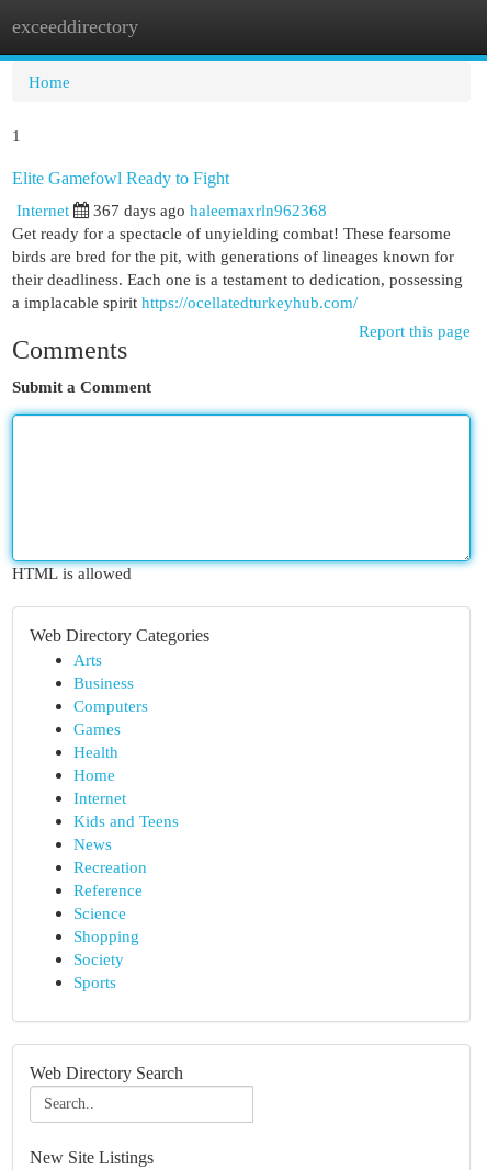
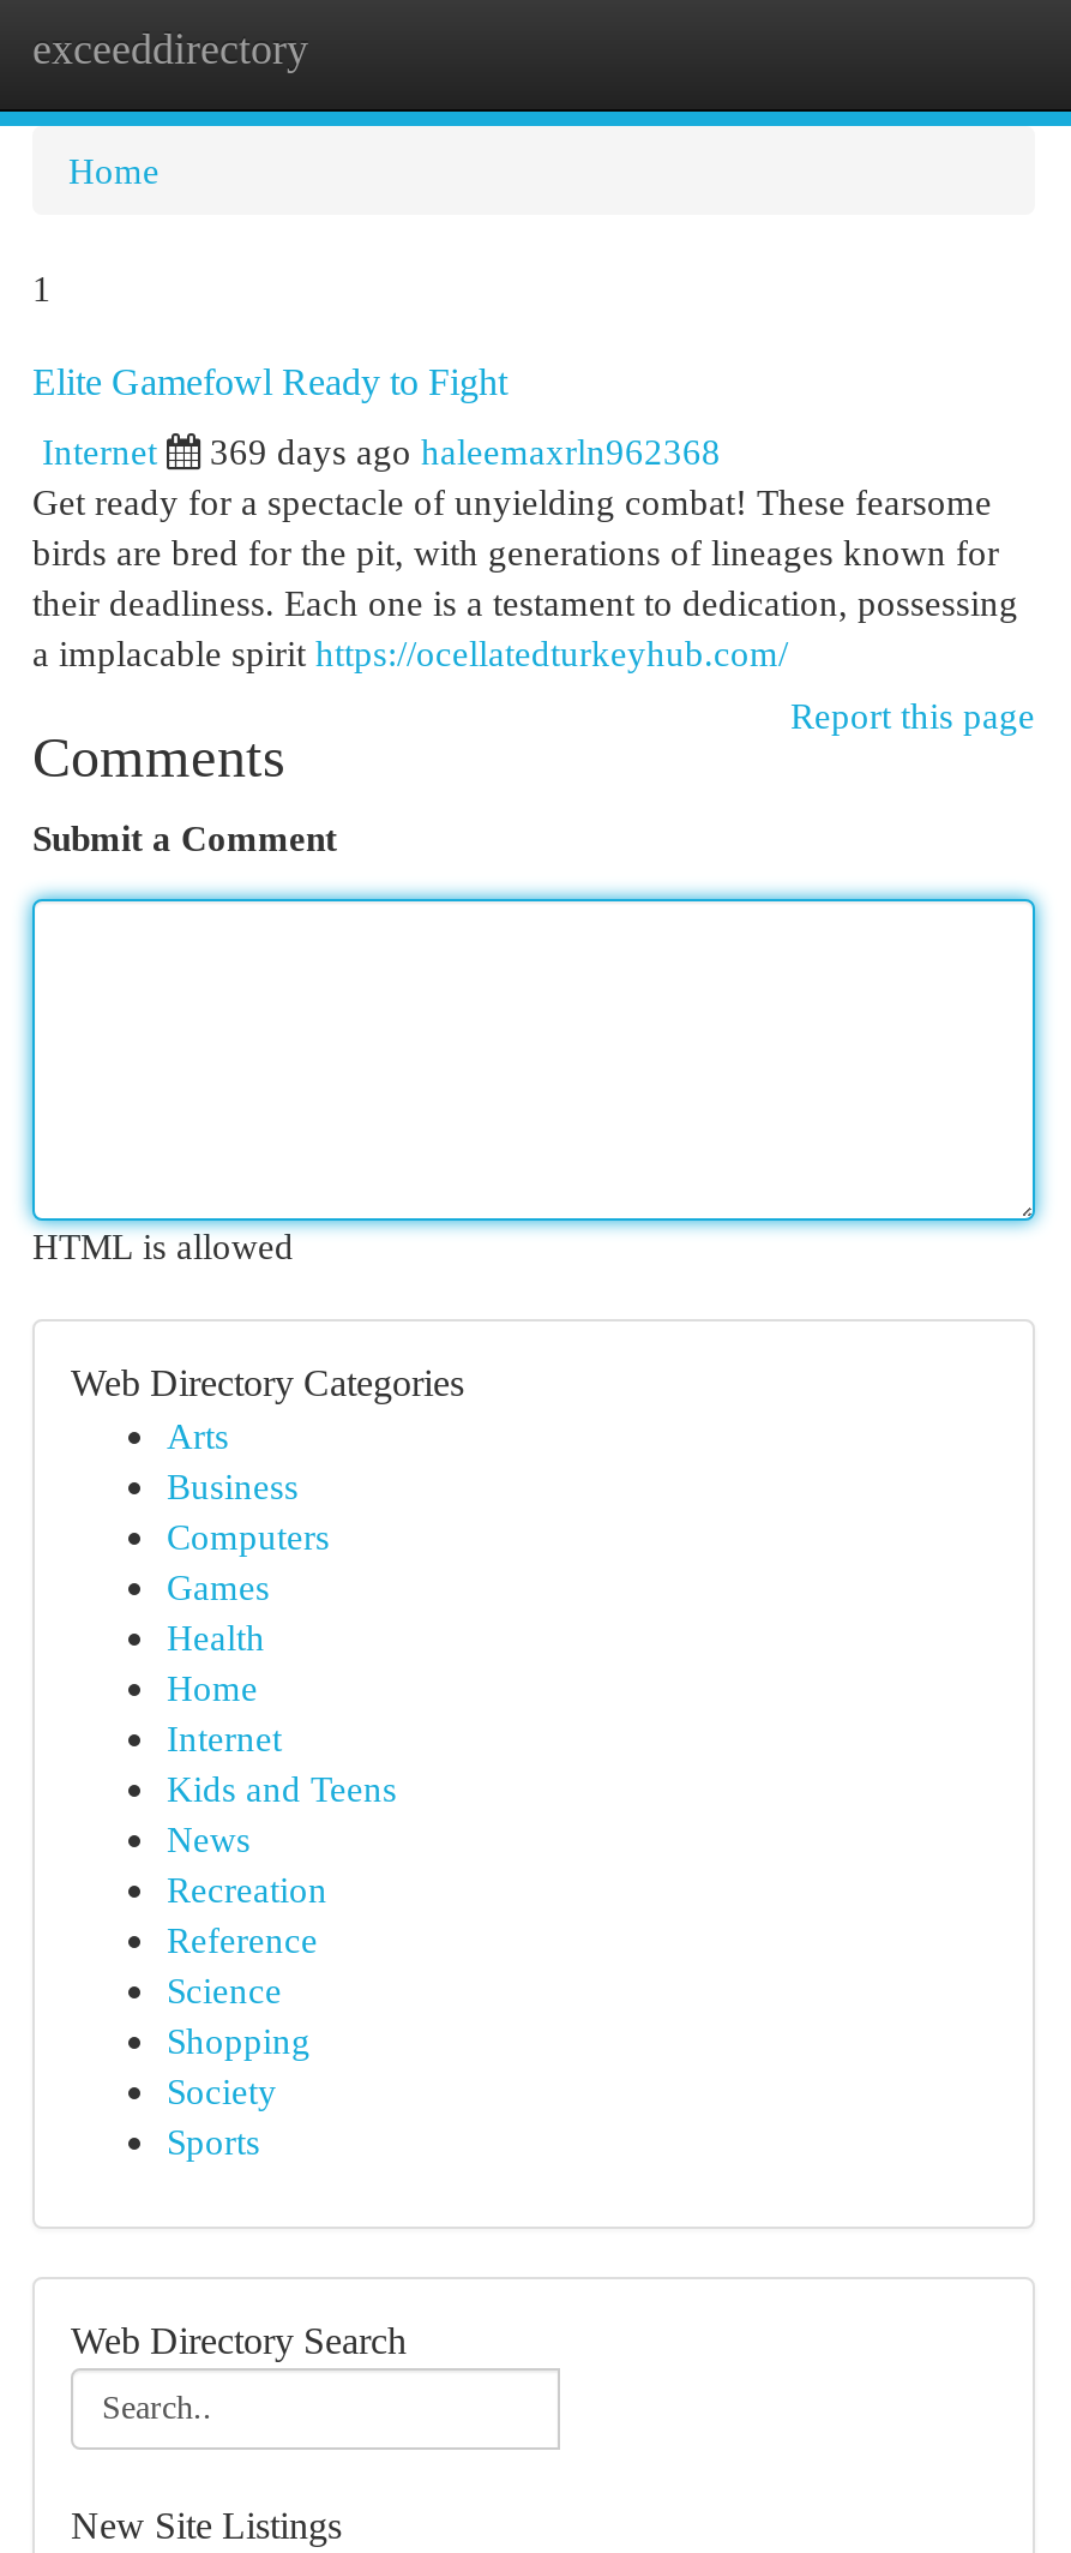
[93,201,327,219] 367 days ago haleemaxrln962368 -> [210,431,721,472] 369 days ago haleemaxrln962368

